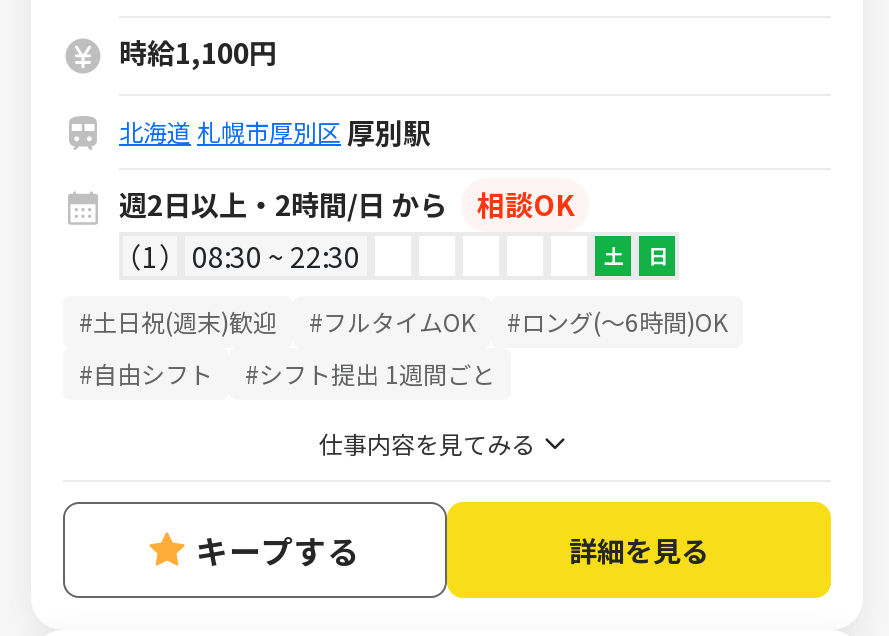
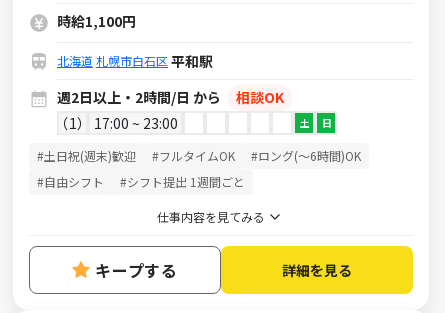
[119,111,431,151] 北海道 札幌市厚別区 厚別駅 -> [57,50,213,70] 北海道 札幌市白石区 平和駅
[192,235,360,275] 08:30 ~ 22:30 -> [93,112,177,132] 17:00 ~ 23:00

